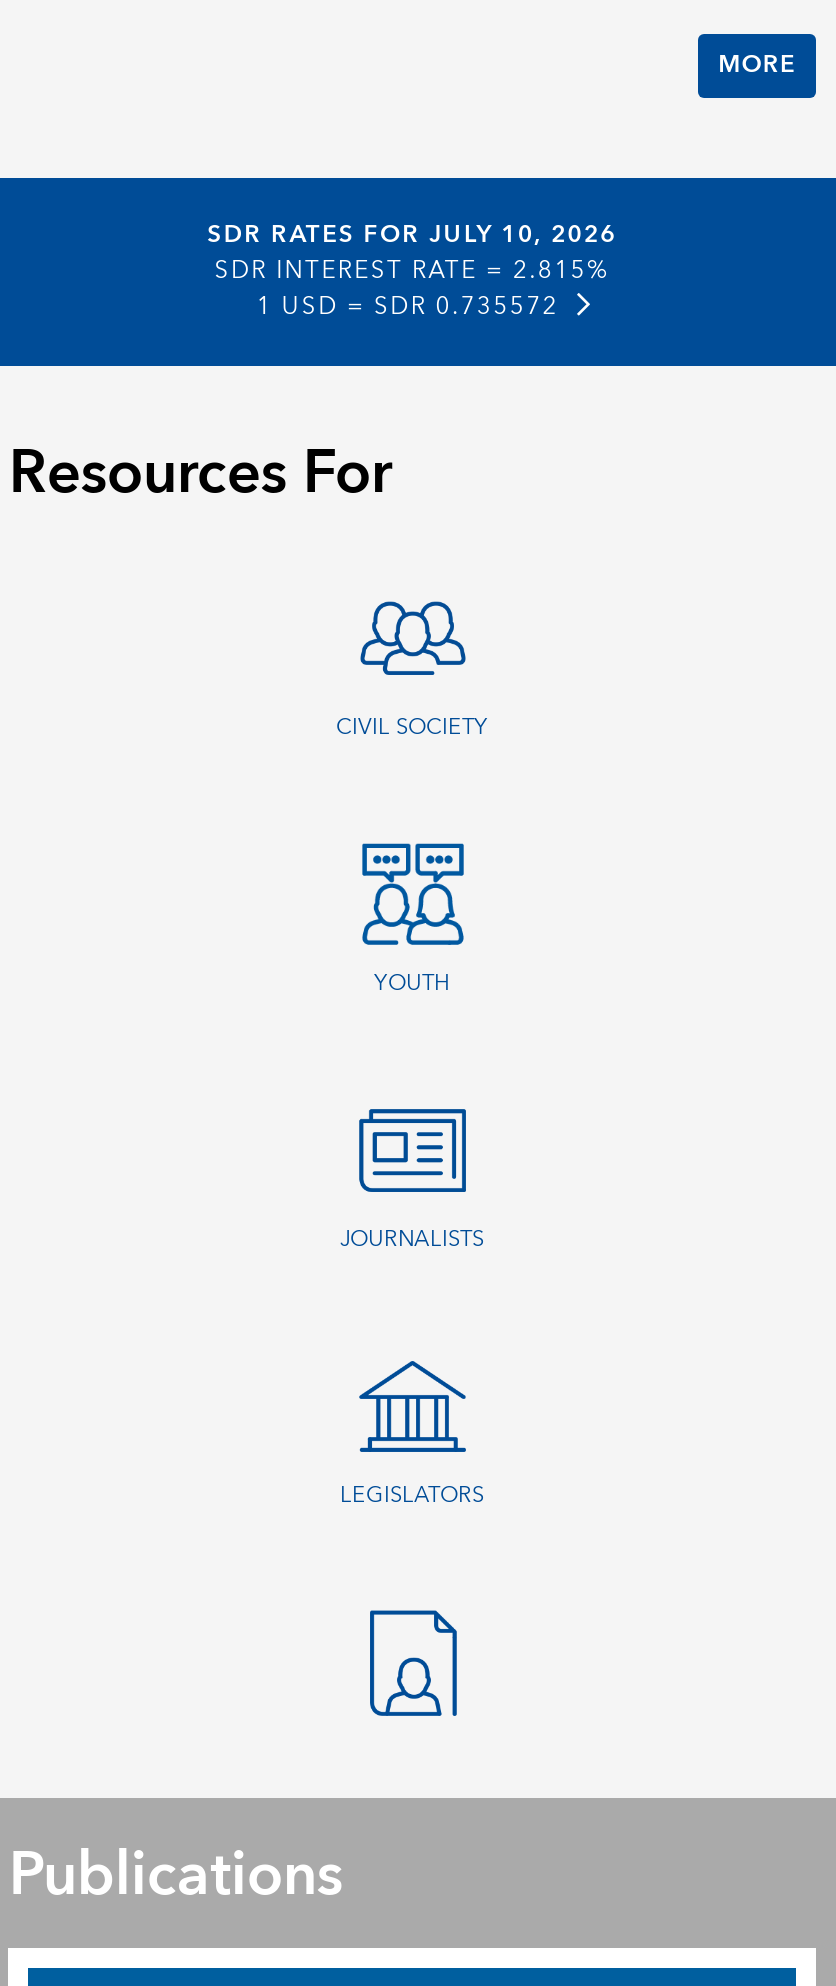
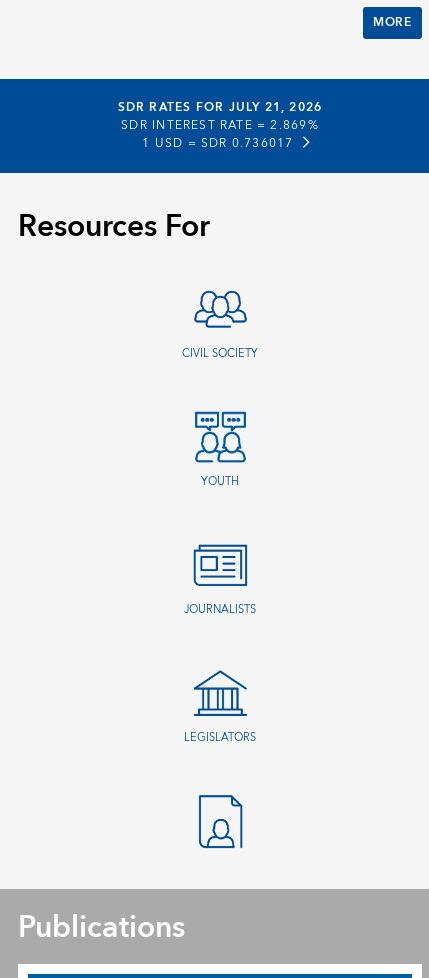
[207,213,617,255] SDR RATES FOR JULY 10, 2026 -> [118,97,322,118] SDR RATES FOR JULY 21, 2026
[214,249,609,291] SDR INTEREST RATE = 2.815% -> [121,115,319,136] SDR INTEREST RATE = 2.869%
[257,285,559,327] 1 USD = SDR 0.735572 -> [142,133,293,154] 1 USD = SDR 0.736017

